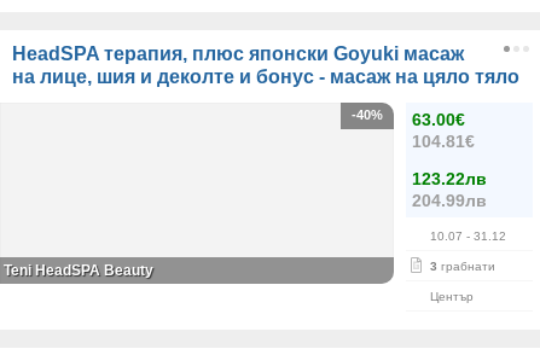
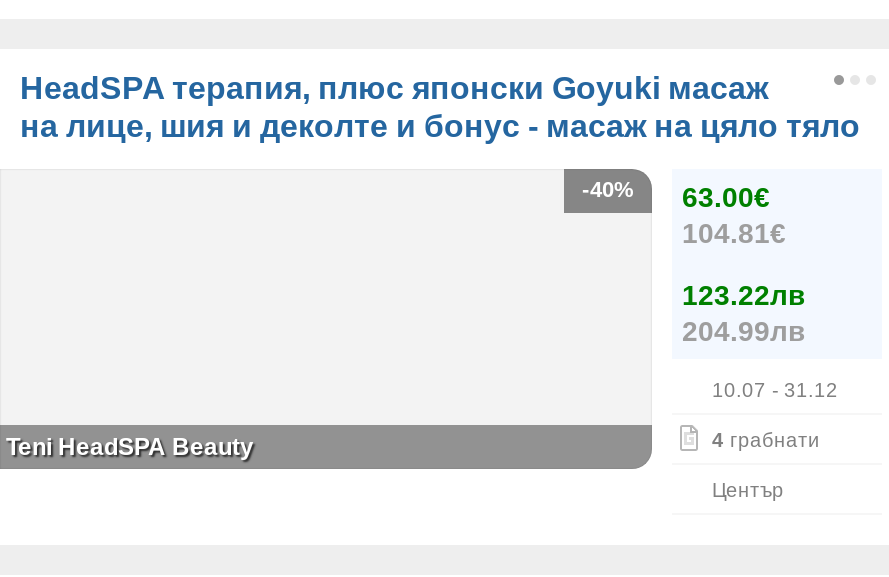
[430,260,495,273] 3 грабнати -> [712,429,820,451] 4 грабнати

